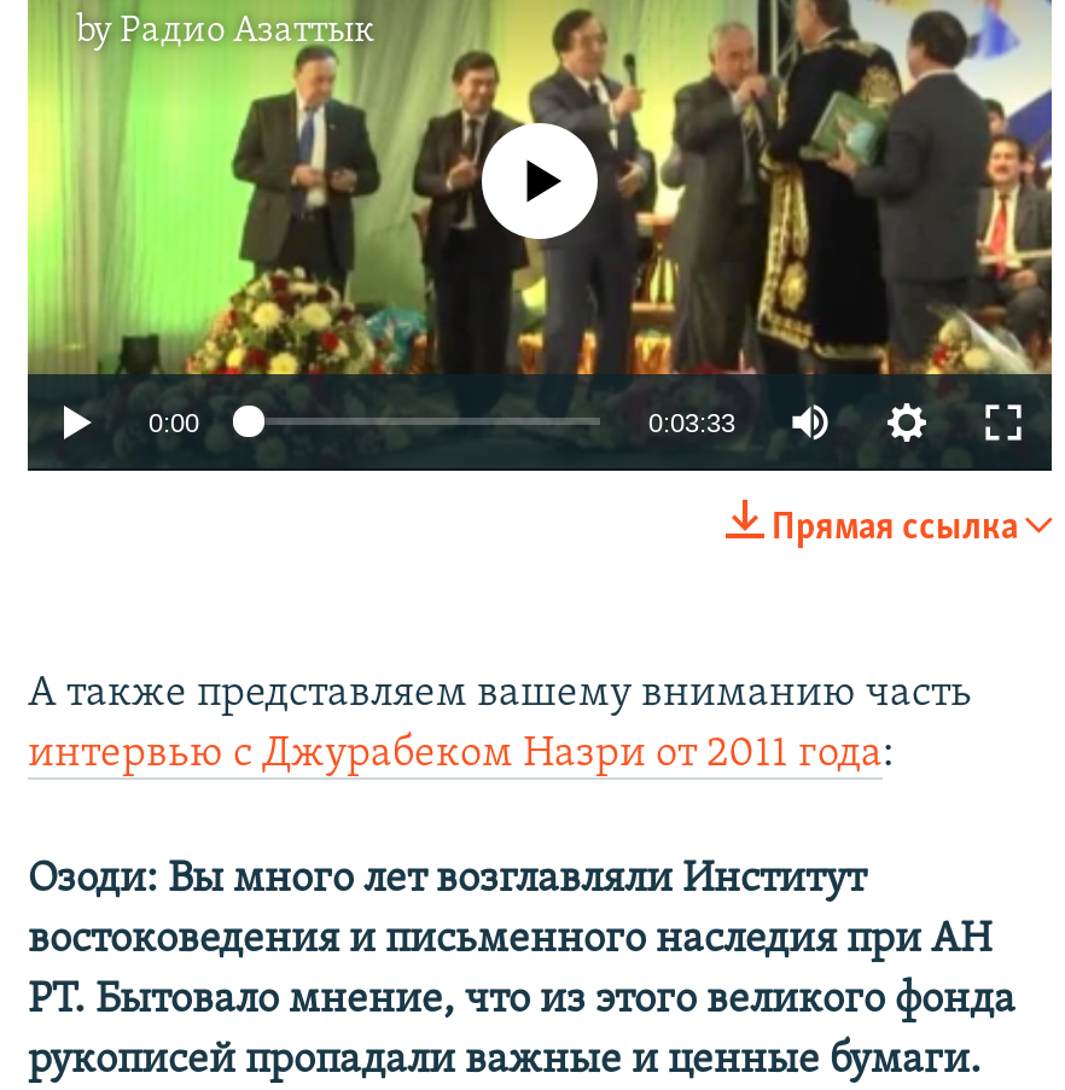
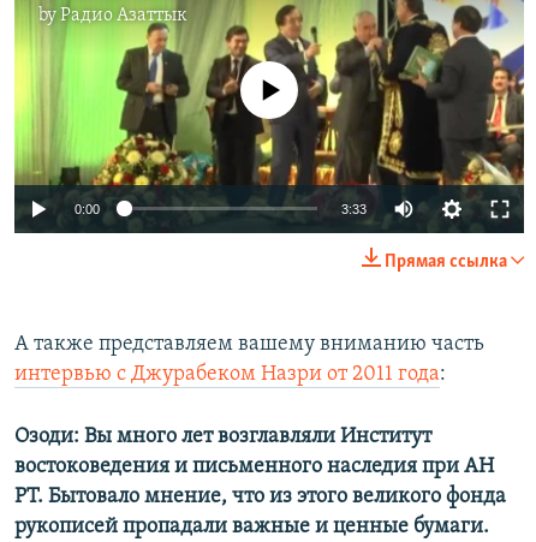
[648,407,735,436] 0:03:33 -> [341,202,367,216] 3:33

